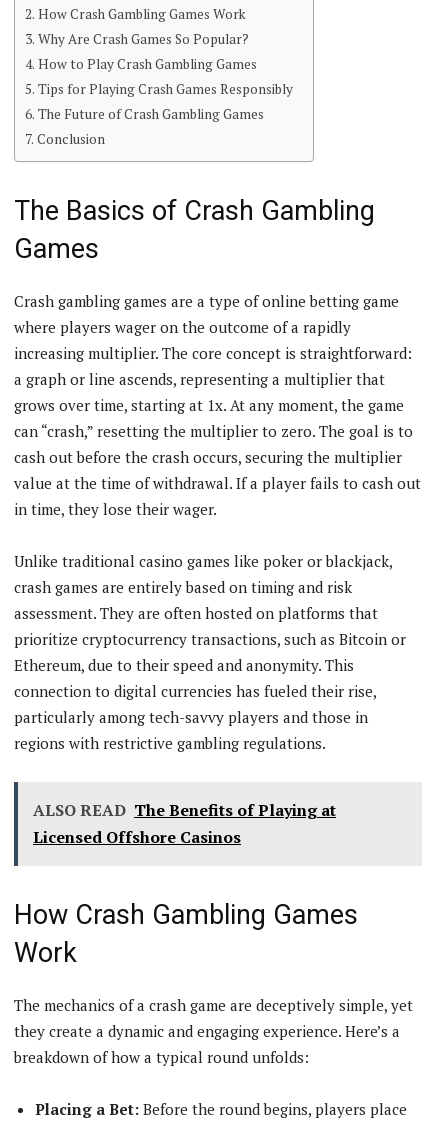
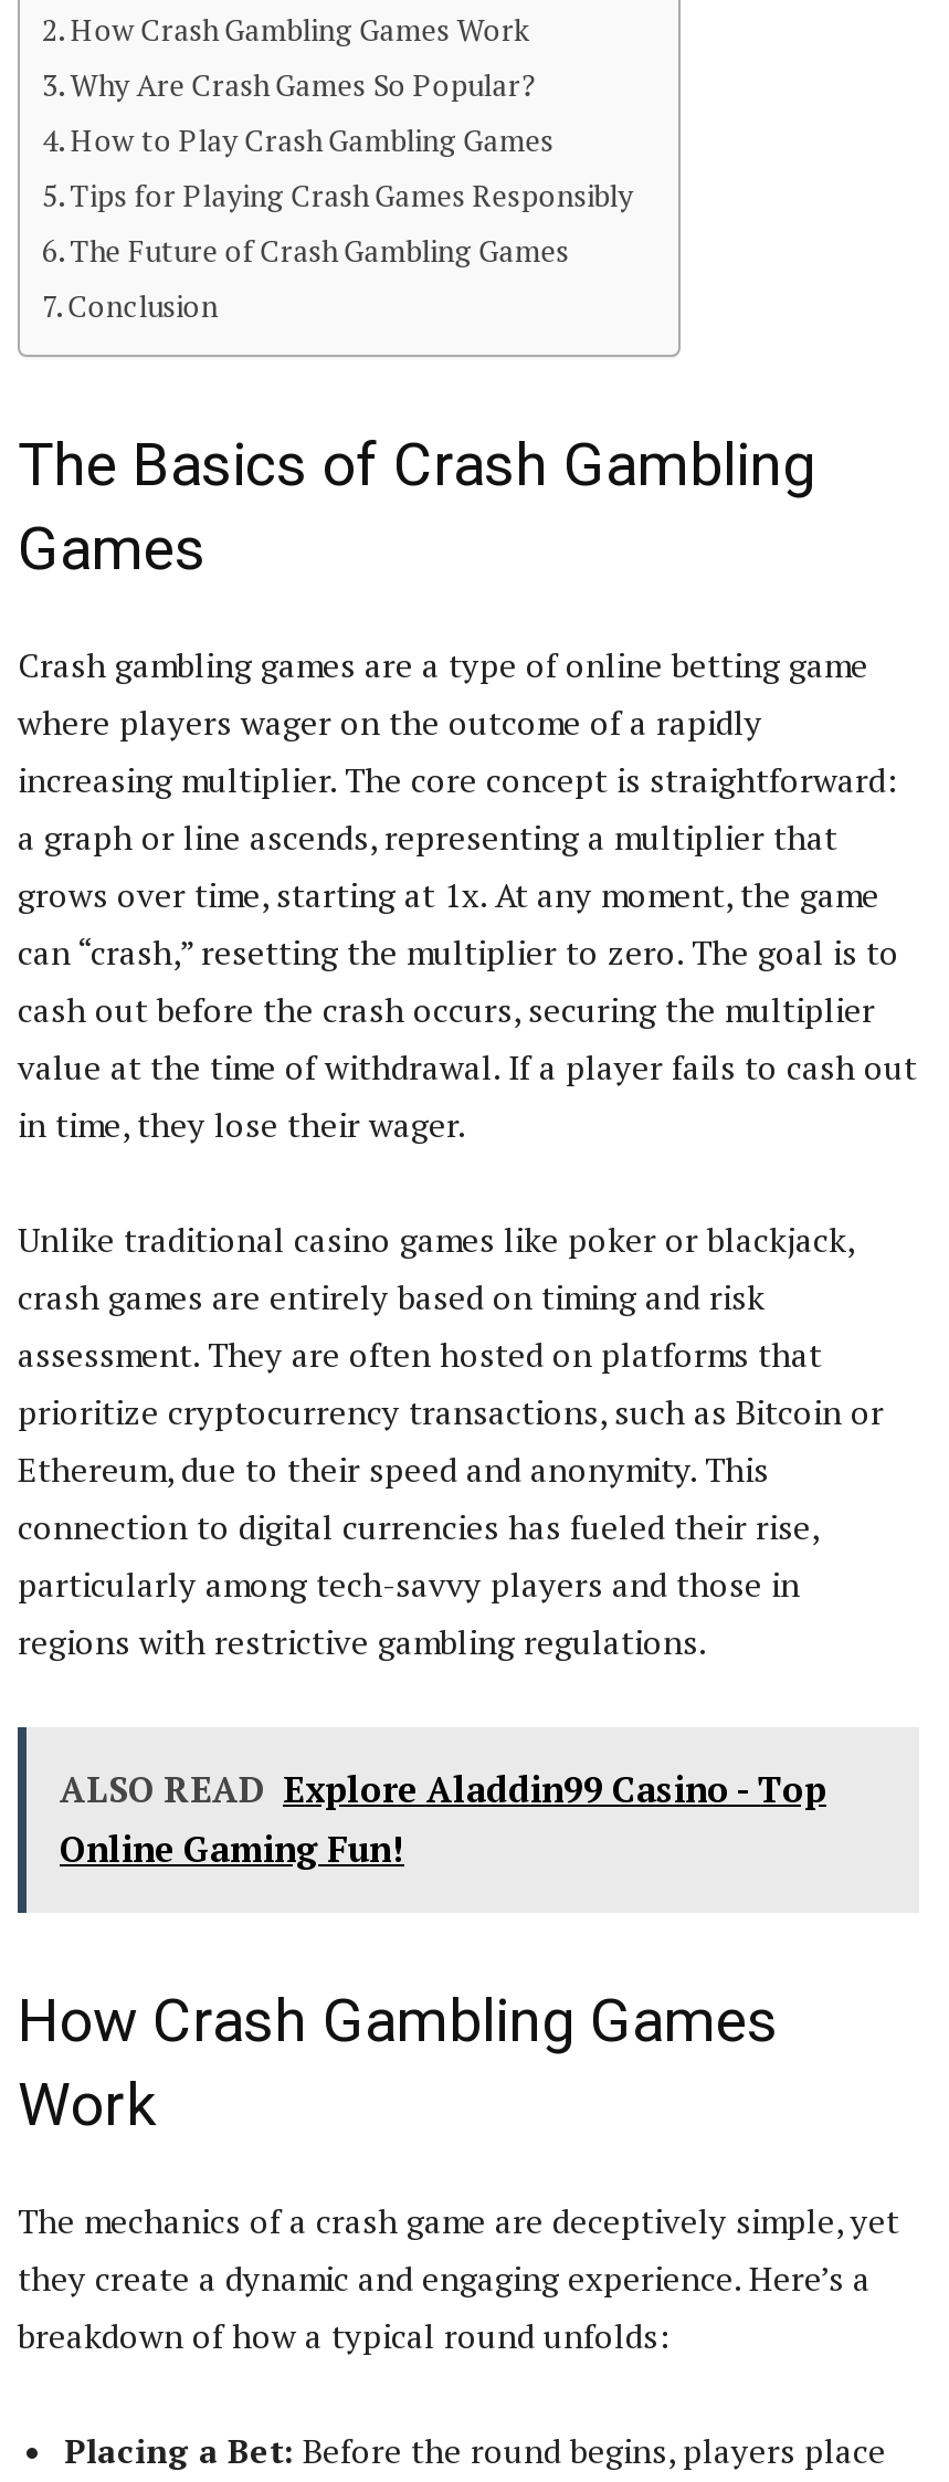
[33,799,336,848] ALSO READ The Benefits of Playing at | Licensed Offshore Casinos -> [60,1765,826,1873] ALSO READ Explore Aladdin99 Casino - Top | Online Gaming Fun!

